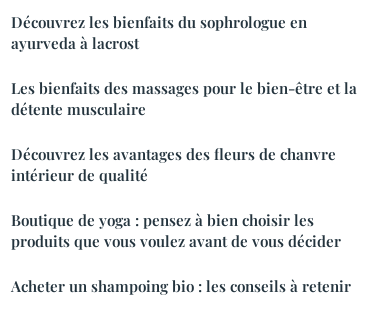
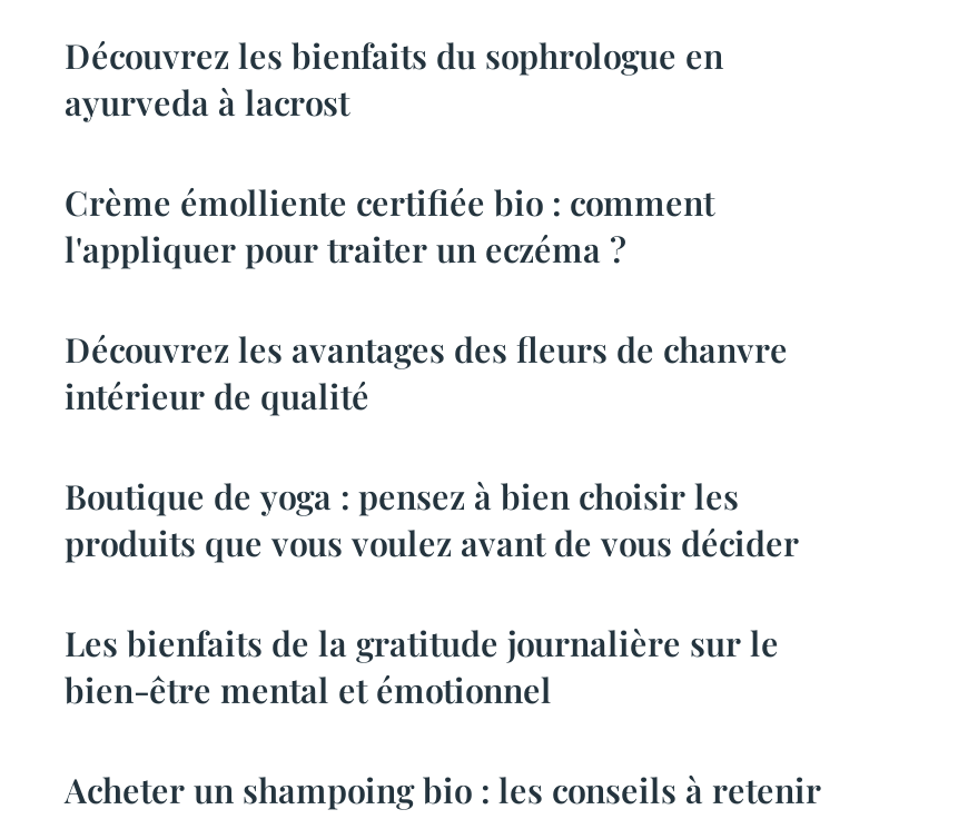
[11,77,357,118] Les bienfaits des massages pour le bien-être et la | détente musculaire -> [65,179,714,270] Crème émolliente certifiée bio : comment | l'appliquer pour traiter un eczéma ?
none -> [65,620,779,711] Les bienfaits de la gratitude journalière sur le | bien-être mental et émotionnel

